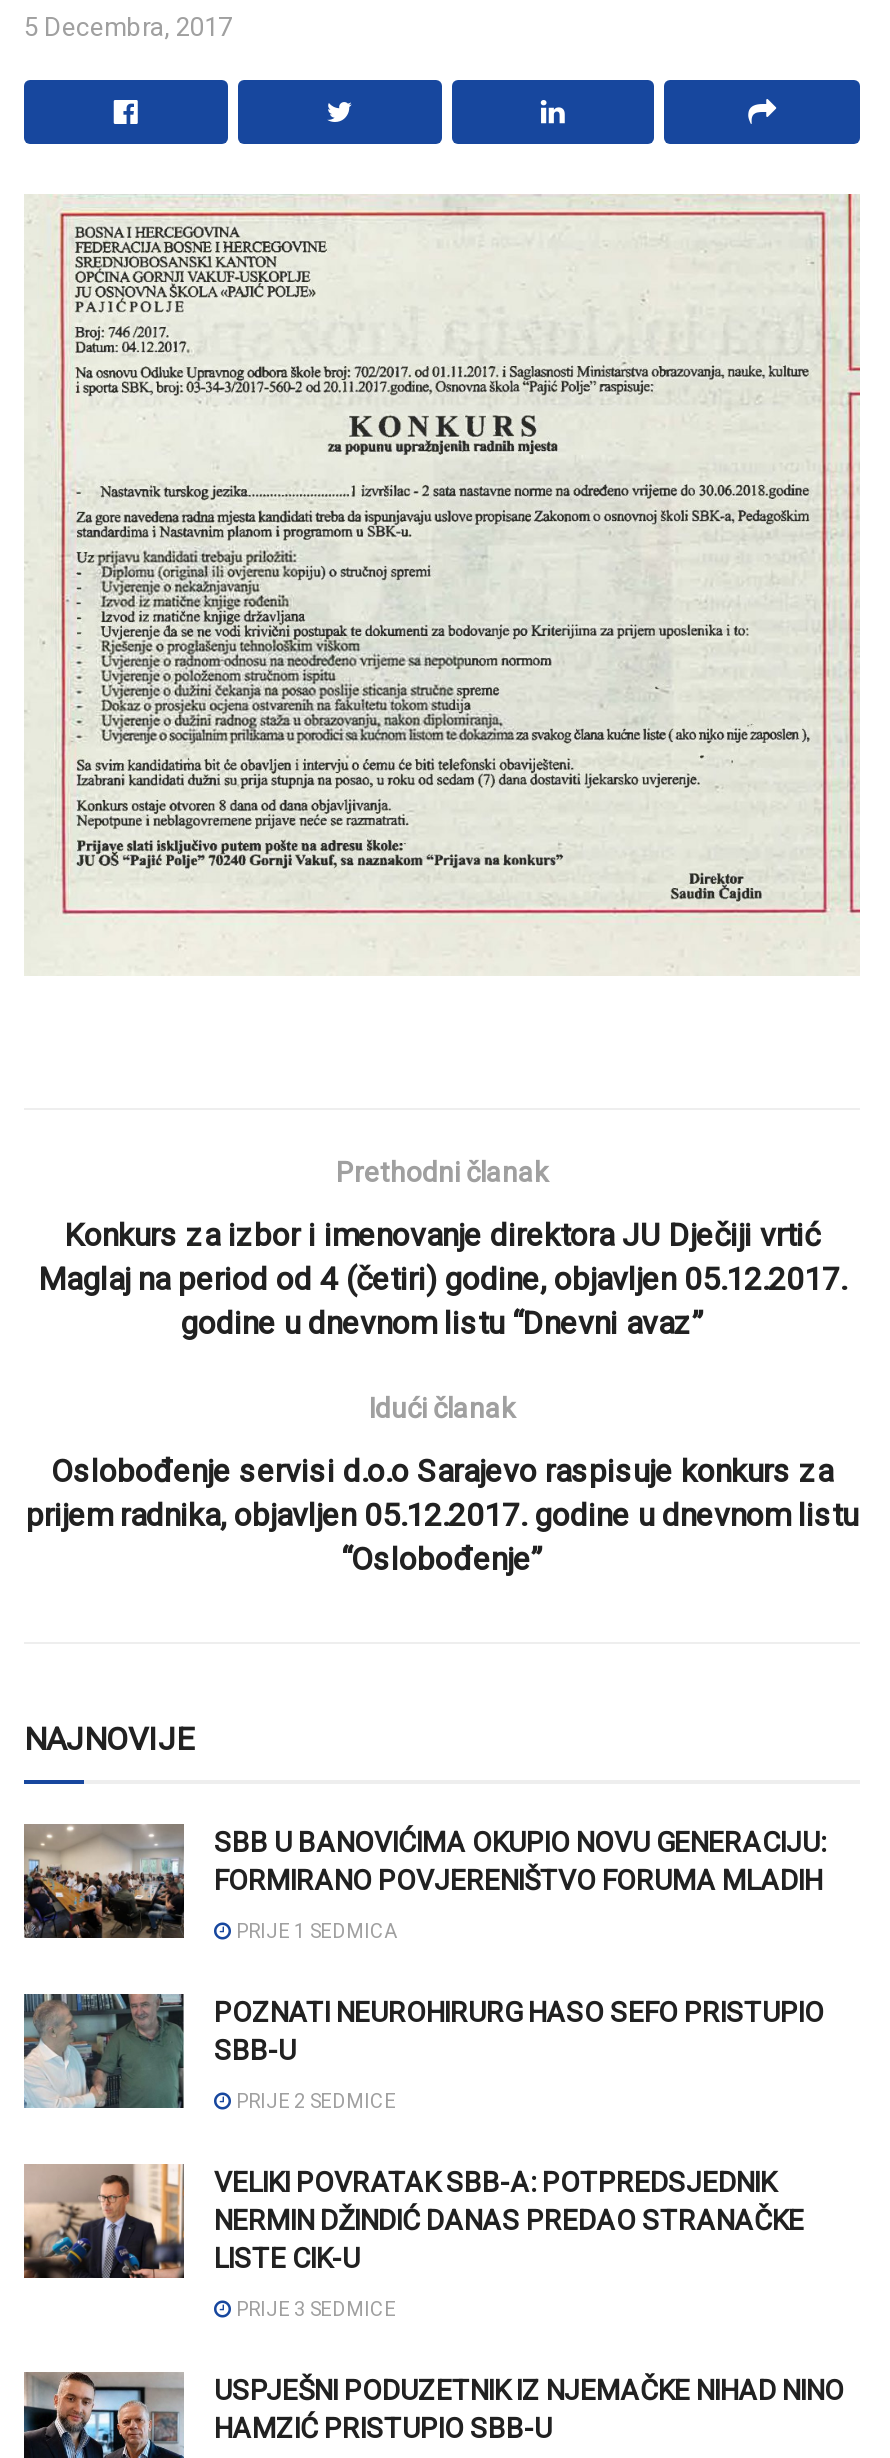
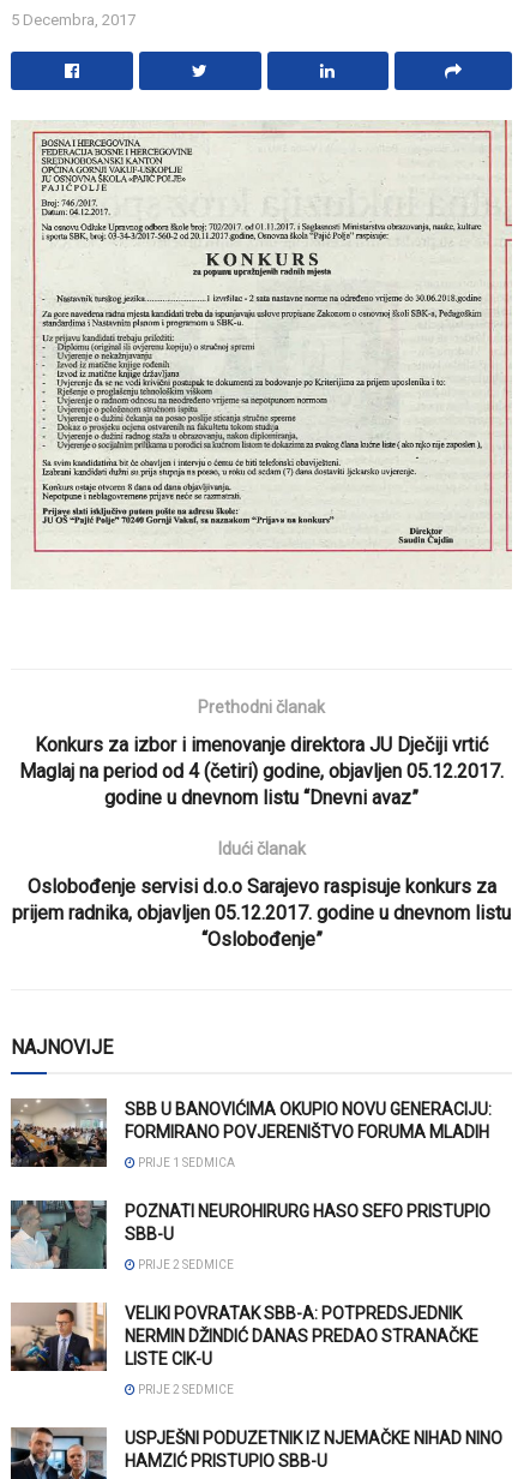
[232,2298,396,2320] PRIJE 3 SEDMICE -> [135,1383,234,1396] PRIJE 2 SEDMICE

